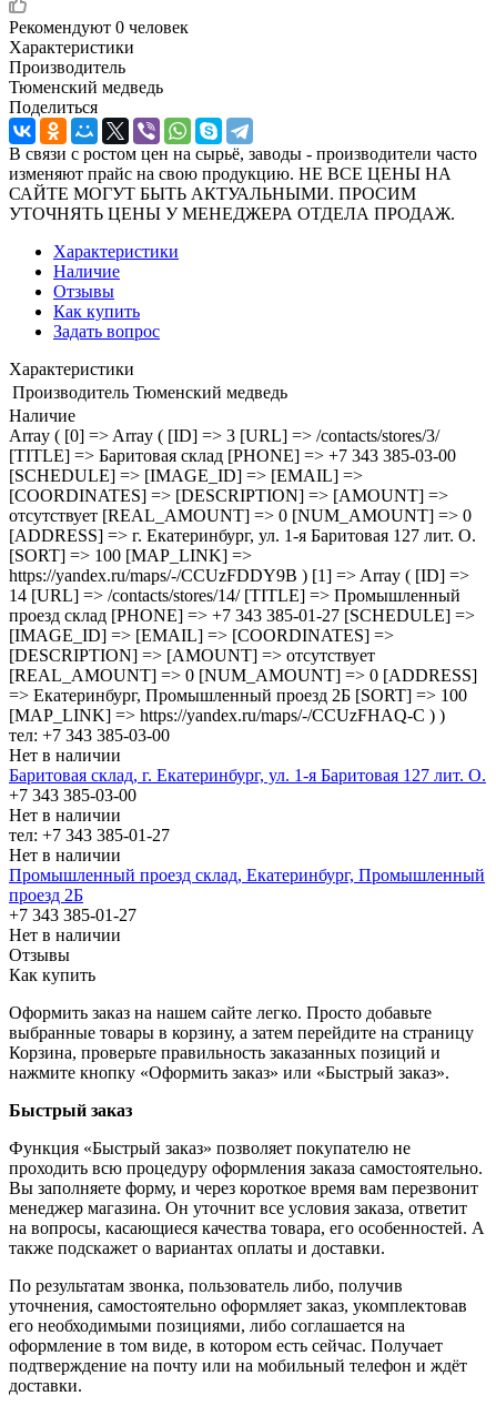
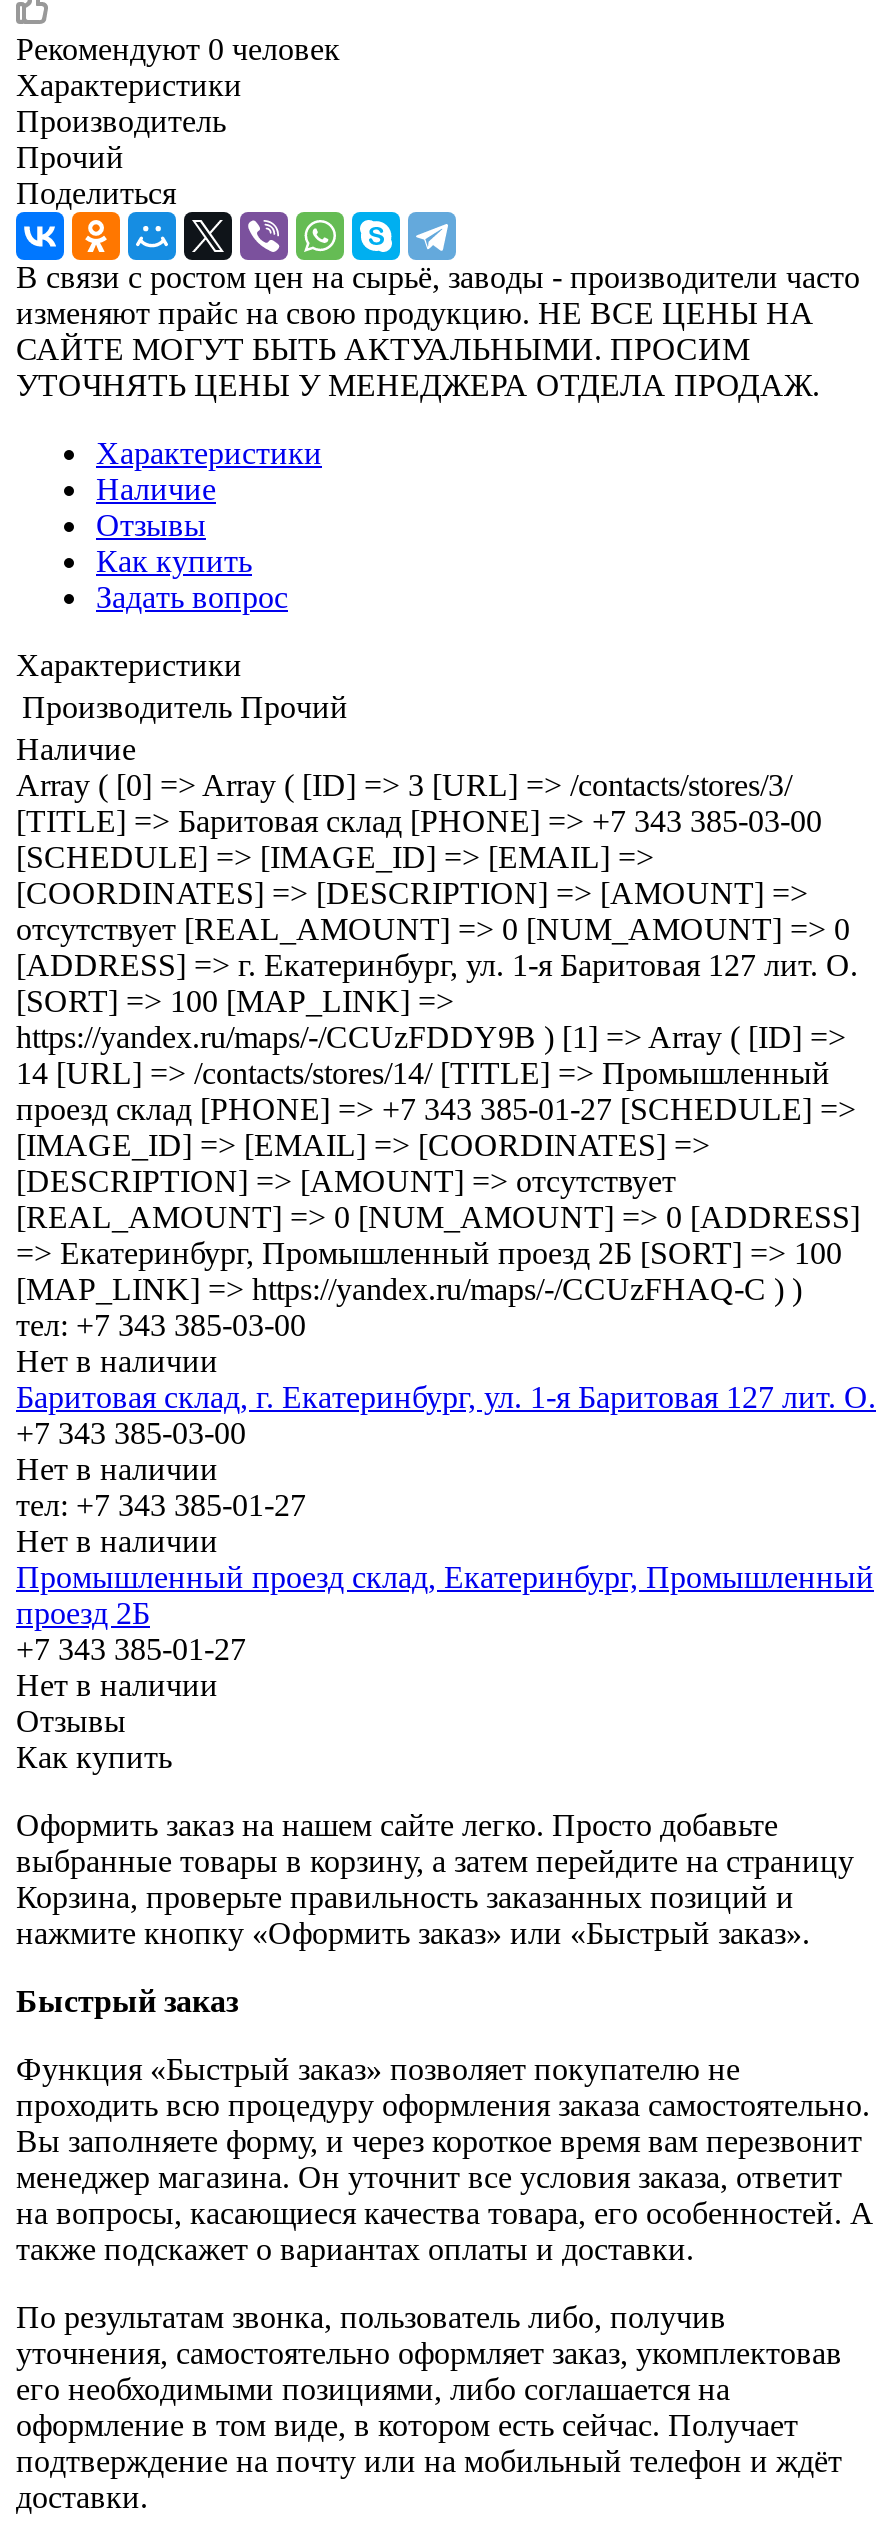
[9,77,163,96] Тюменский медведь -> [16,140,124,174] Прочий
[12,383,287,401] Производитель Тюменский медведь -> [22,690,348,724] Производитель Прочий

